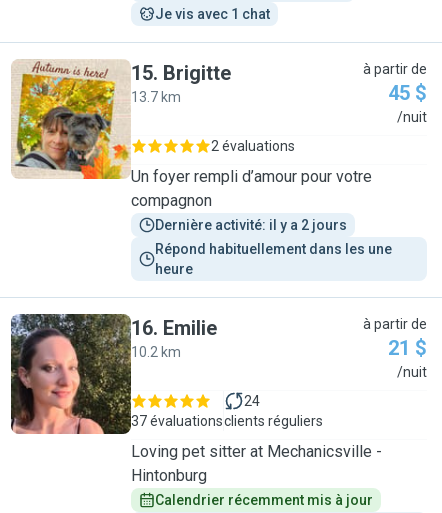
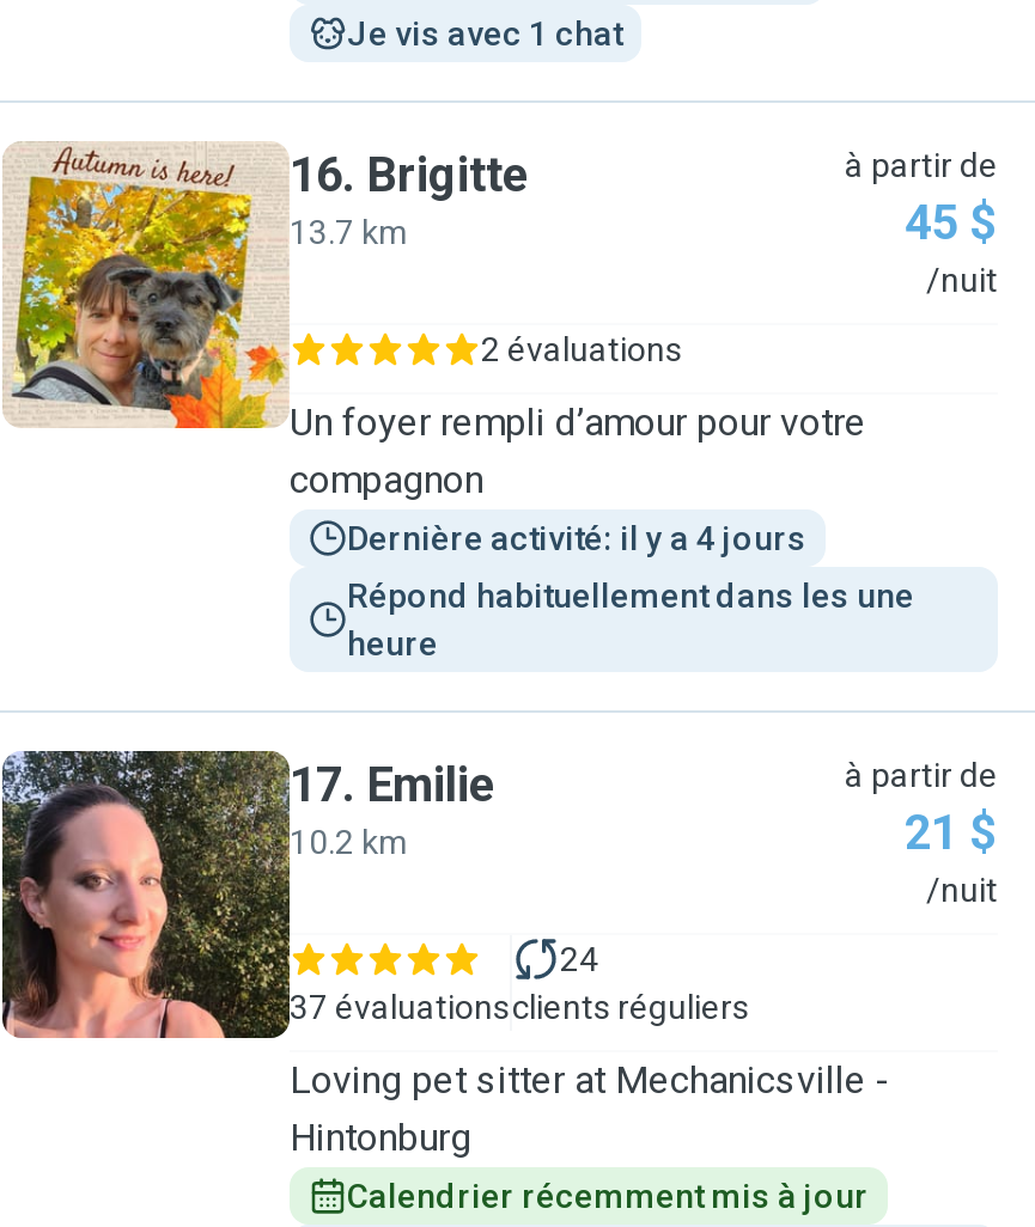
[131,61,231,85] 15. Brigitte -> [290,146,529,203] 16. Brigitte
[155,217,347,233] Dernière activité: il y a 2 jours -> [347,519,806,557] Dernière activité: il y a 4 jours
[131,316,217,340] 16. Emilie -> [290,756,495,813] 17. Emilie

